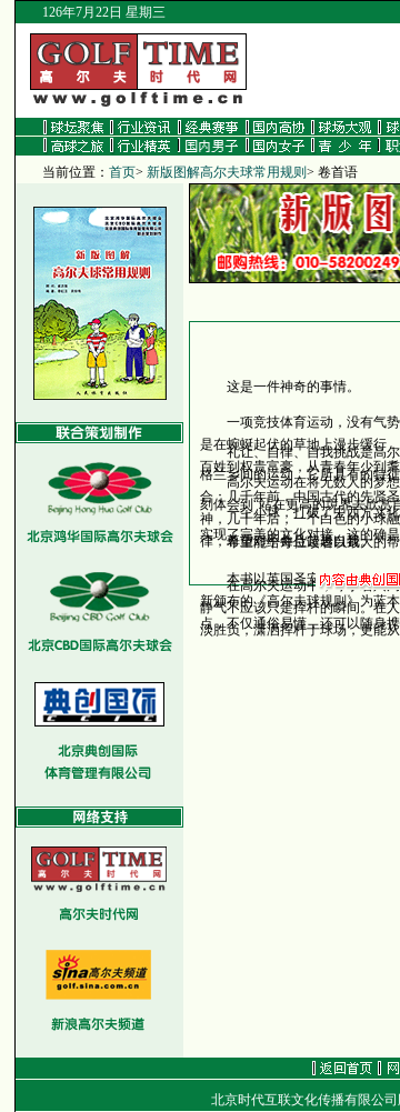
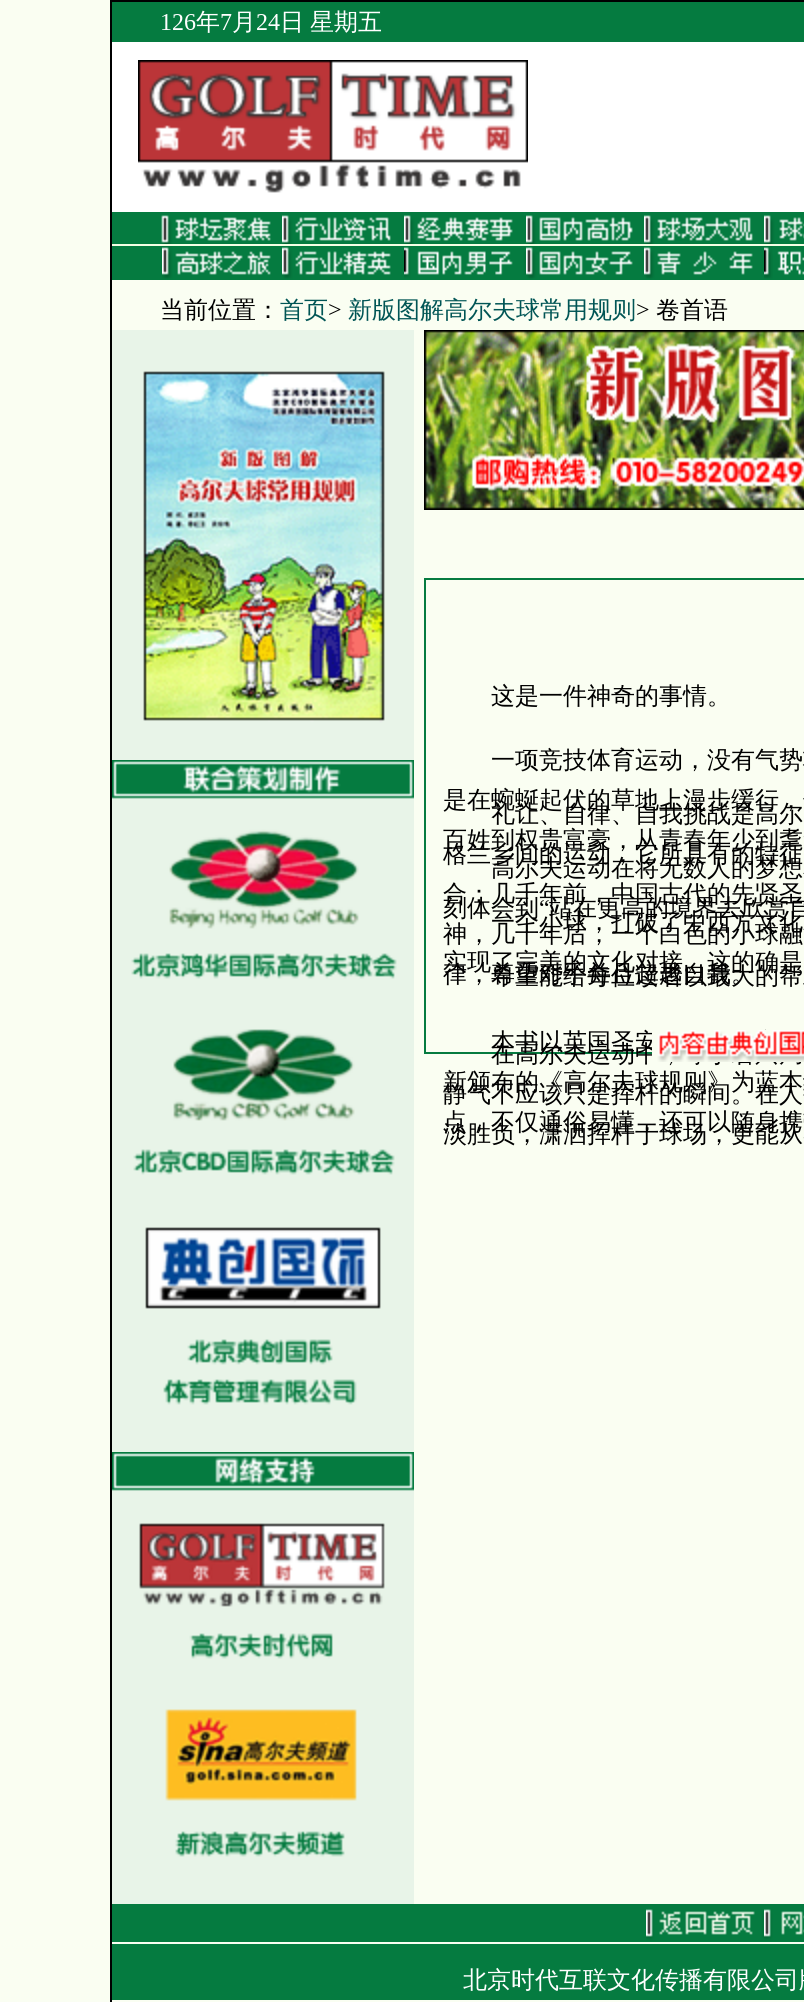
[42,4,166,20] 126年7月22日 星期三 -> [160,8,382,36] 126年7月24日 星期五

